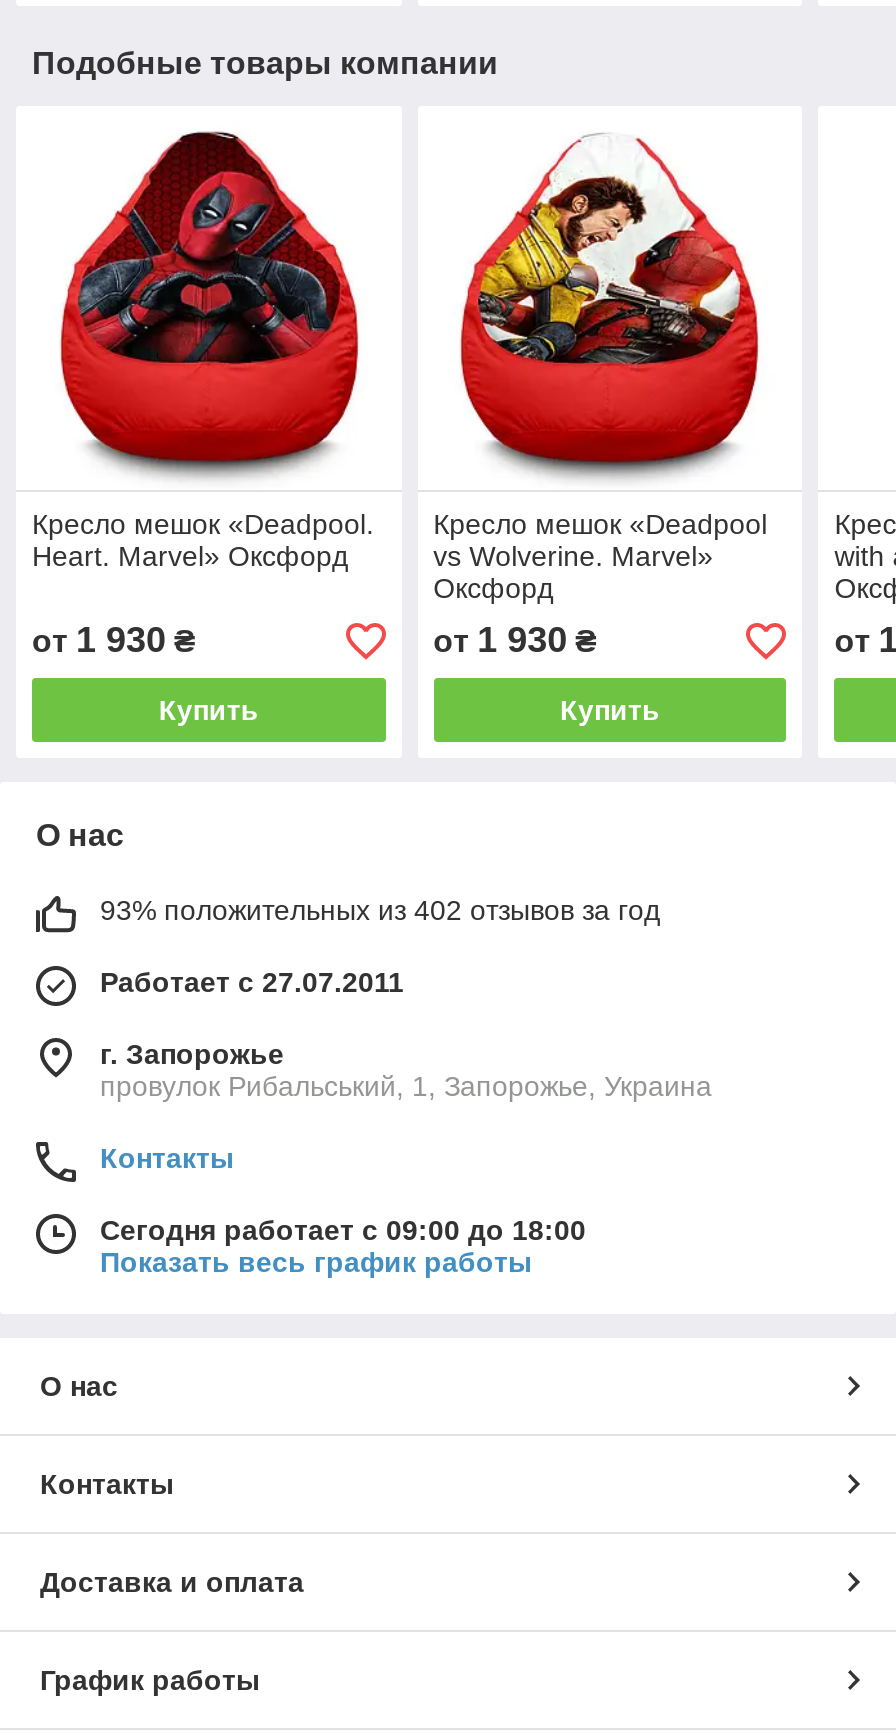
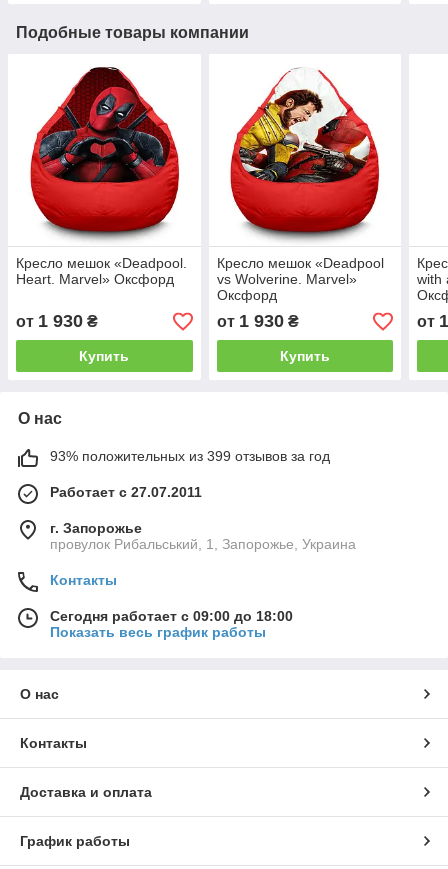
[100,895,660,927] 93% положительных из 402 отзывов за год -> [50,448,330,464] 93% положительных из 399 отзывов за год

